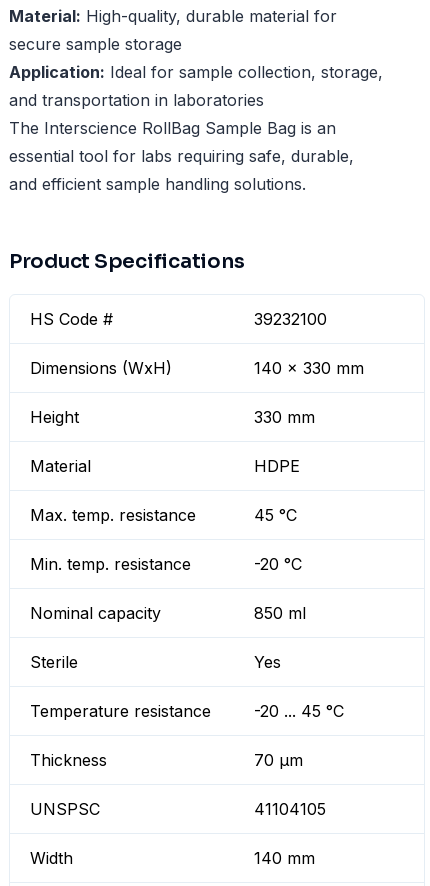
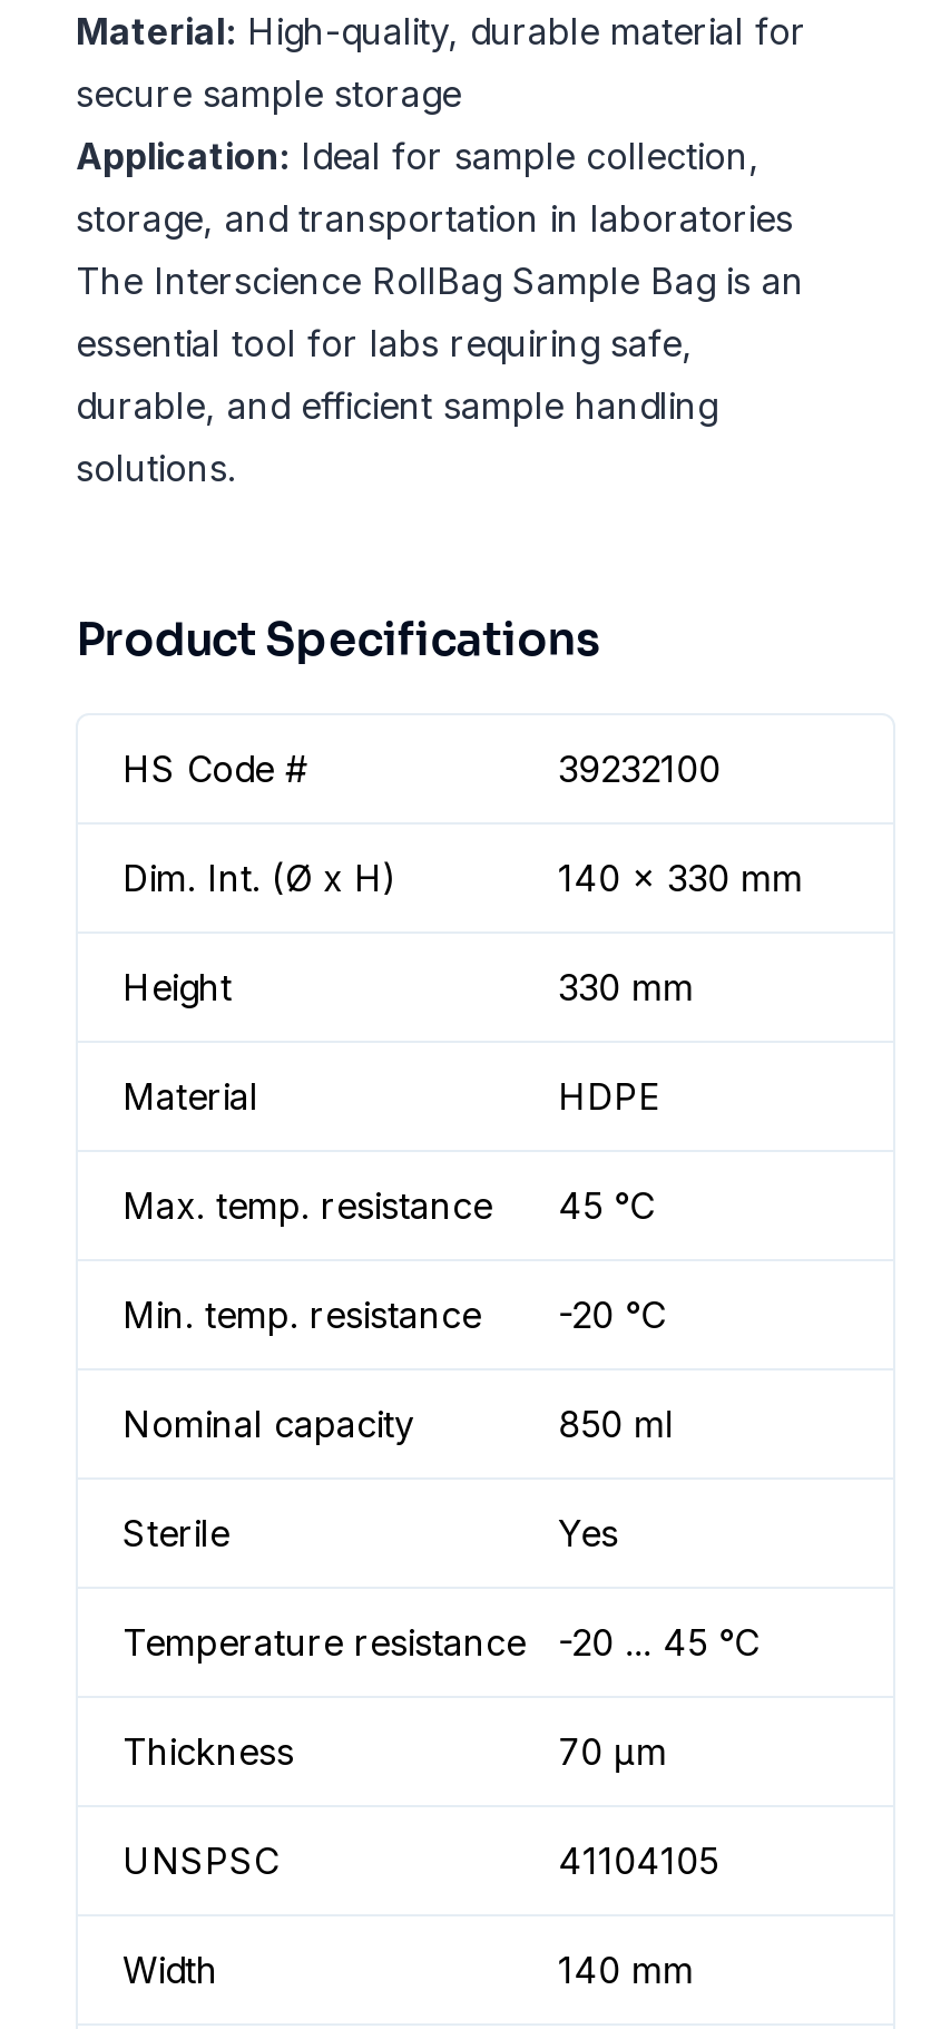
[30,358,172,378] Dimensions (WxH) -> [122,856,396,901] Dim. Int. (Ø x H)

